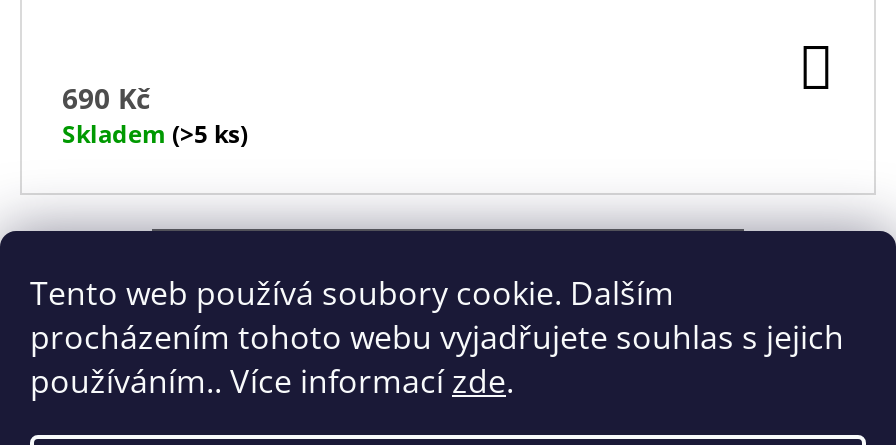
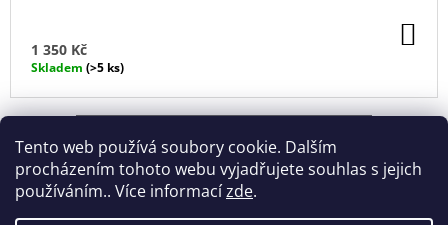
[62,79,150,117] 690 Kč -> [31,40,87,59] 1 350 Kč

